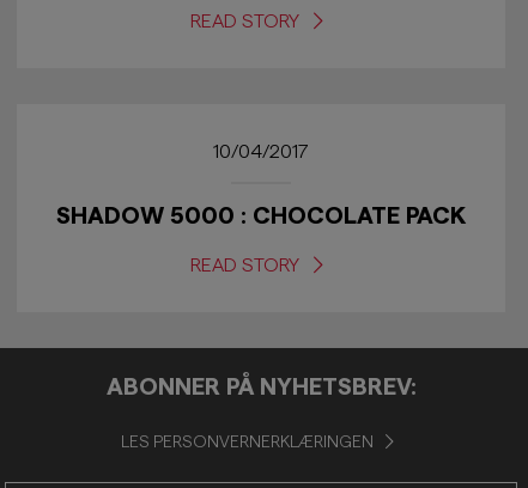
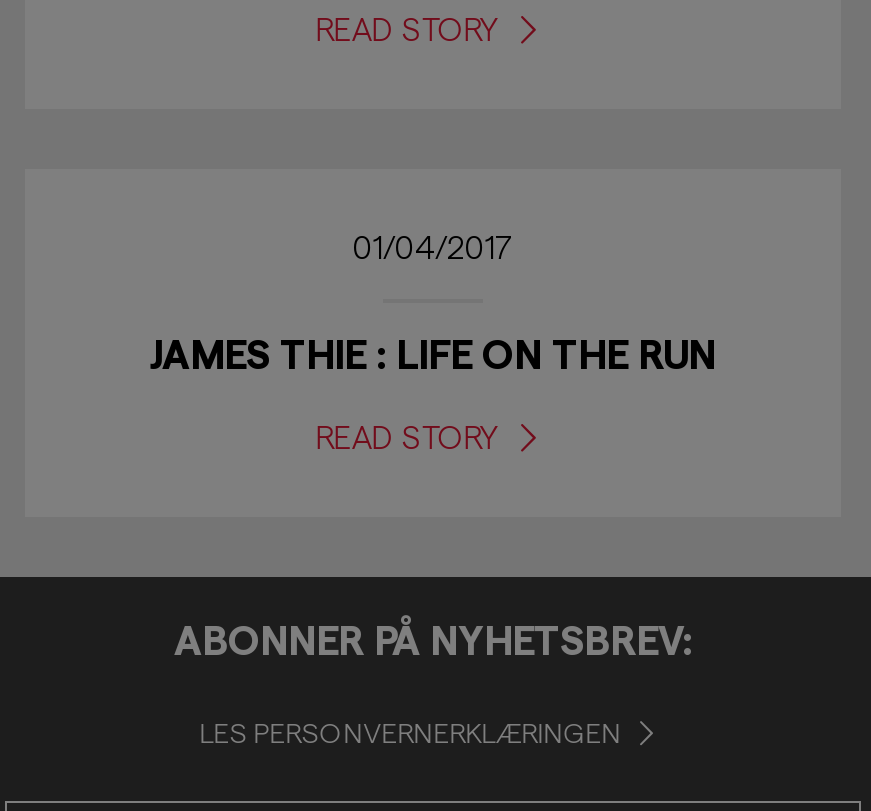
[213,141,309,161] 10/04/2017 -> [353,231,513,265] 01/04/2017
[56,202,466,228] SHADOW 5000 : CHOCOLATE PACK -> [150,333,716,377] JAMES THIE : LIFE ON THE RUN

